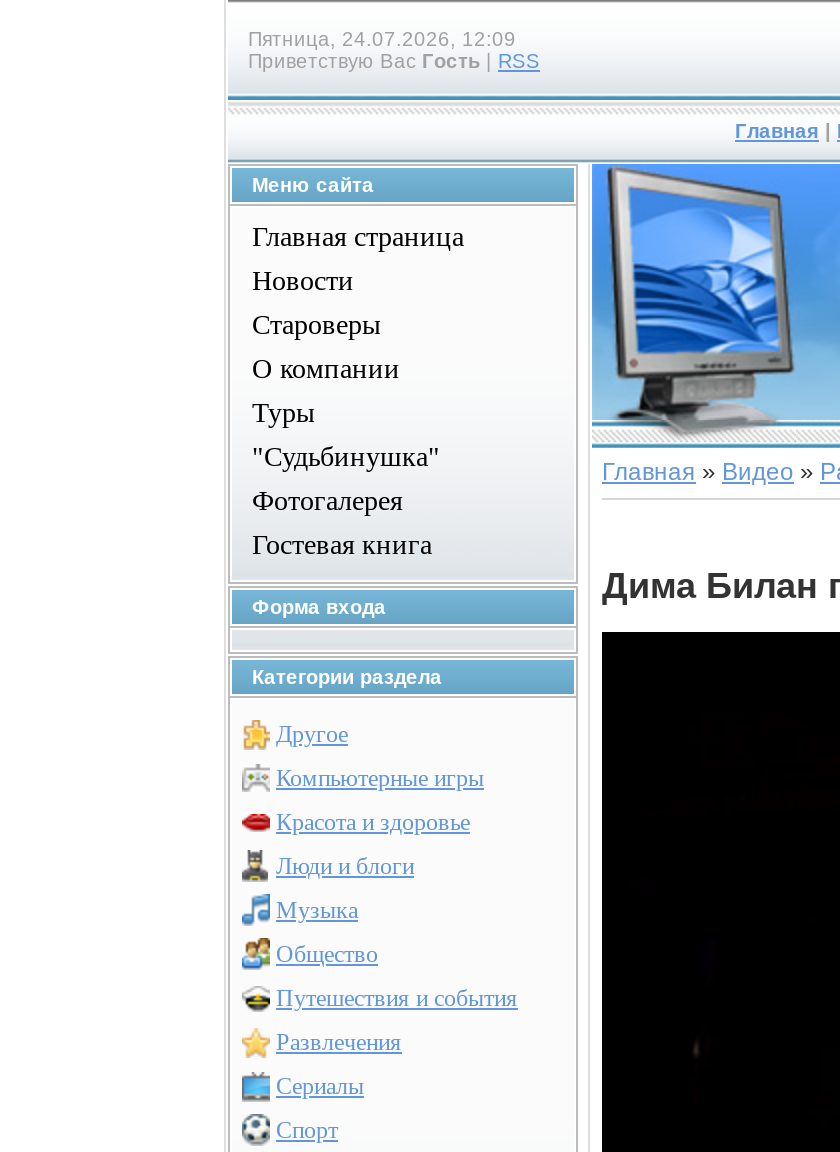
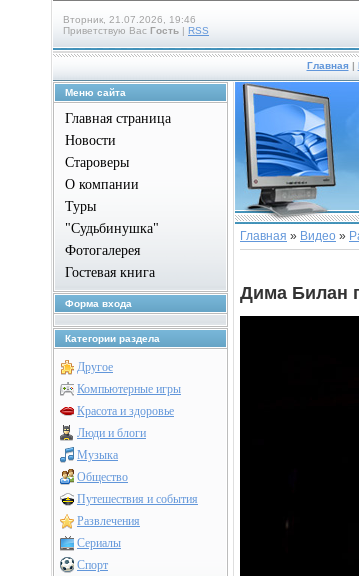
[248,28,516,50] Пятница, 24.07.2026, 12:09 -> [63,14,196,25] Вторник, 21.07.2026, 19:46

